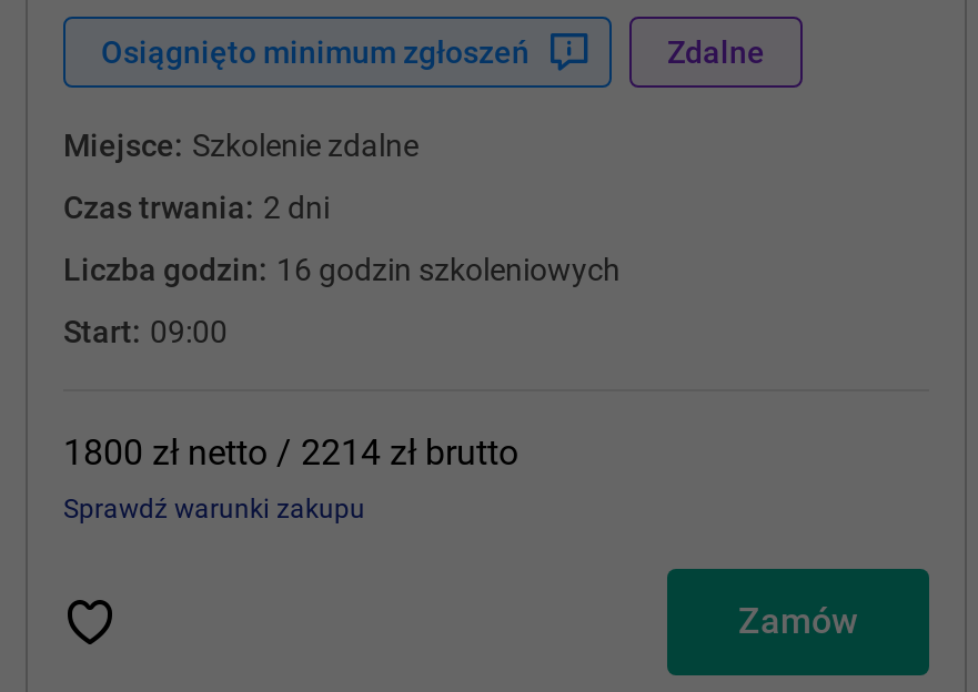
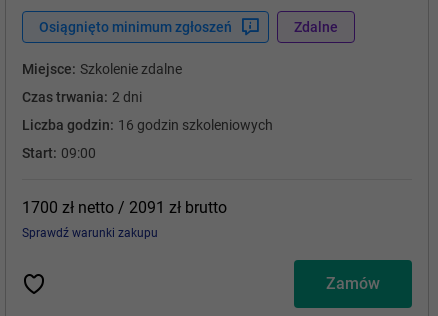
[63,431,518,474] 1800 zł netto / 2214 zł brutto -> [22,198,227,217] 1700 zł netto / 2091 zł brutto

